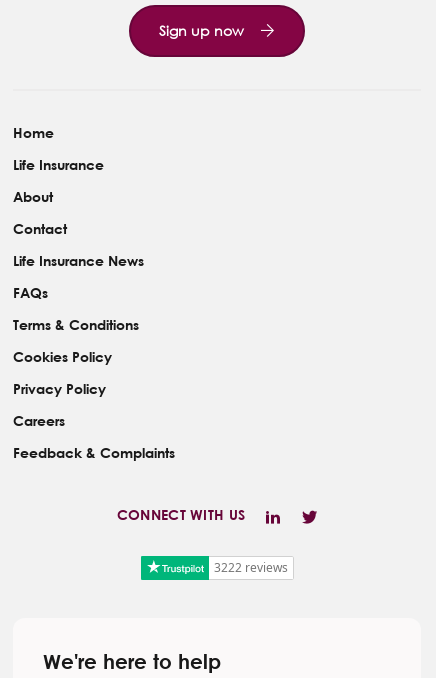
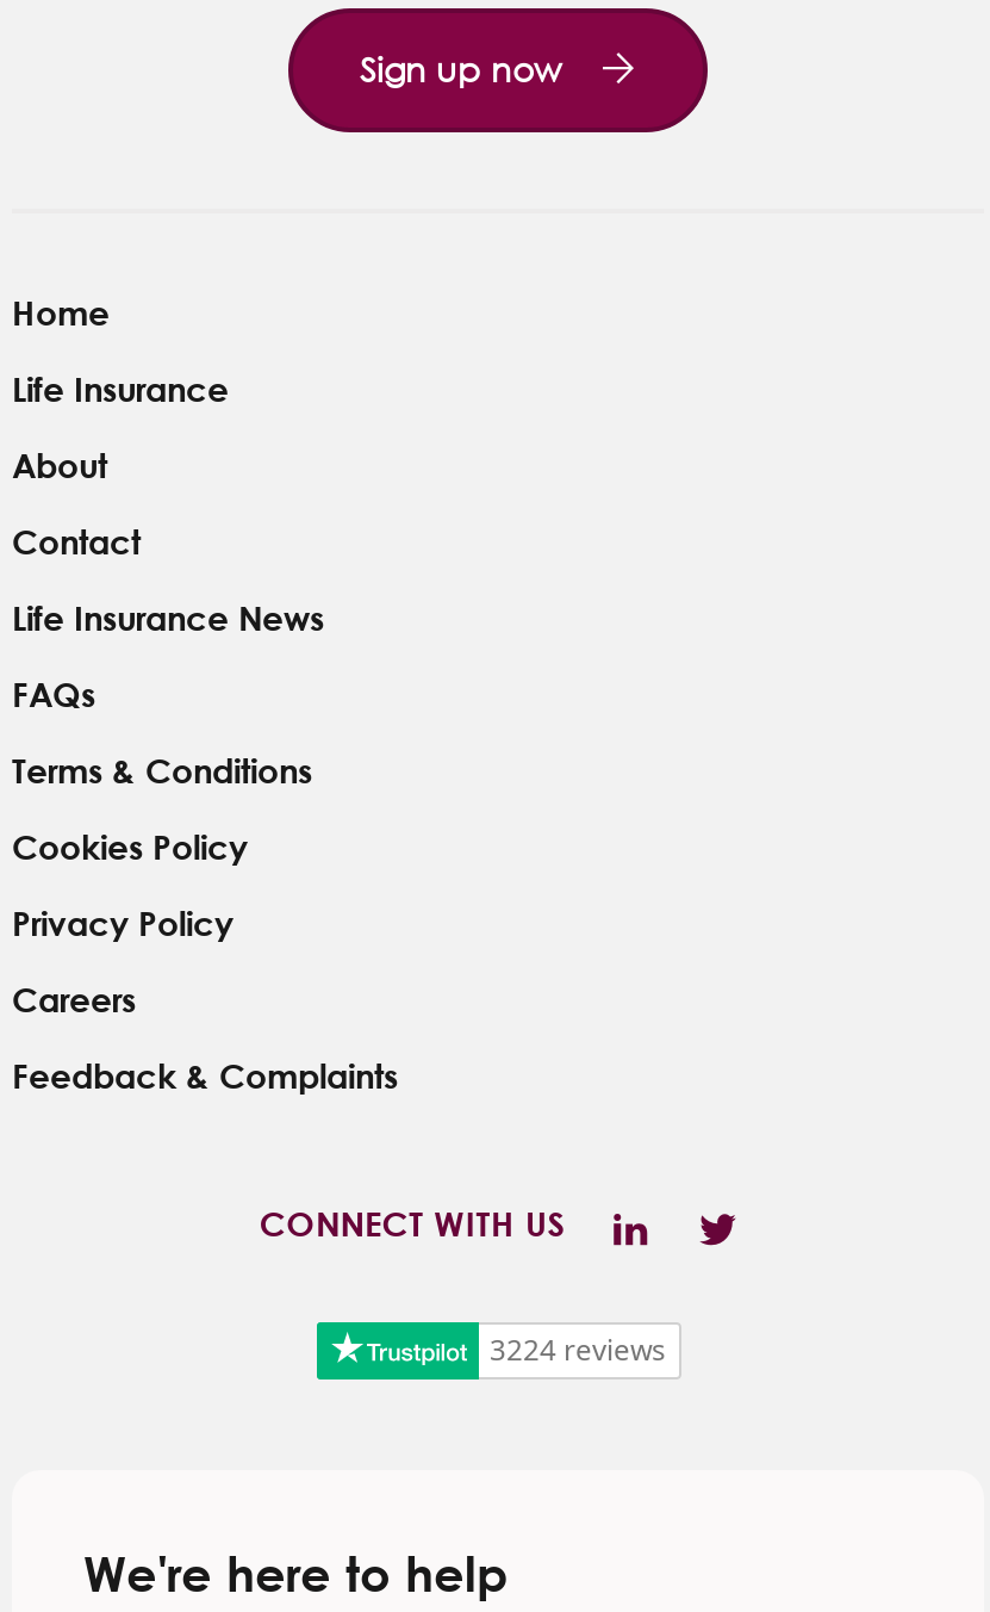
[213,559,287,576] 3222 reviews -> [490,1330,666,1370] 3224 reviews

